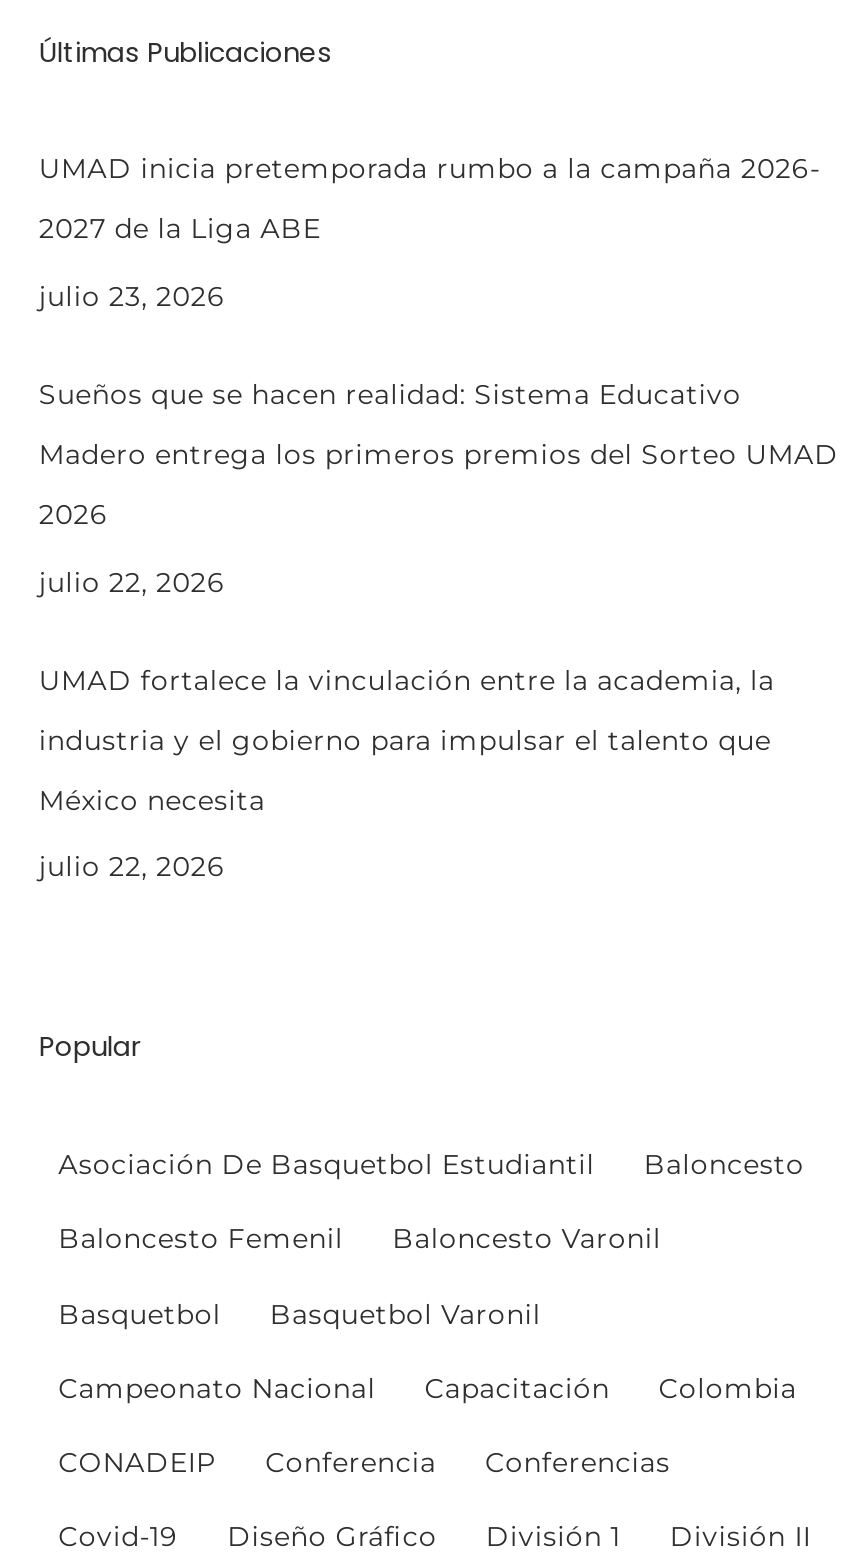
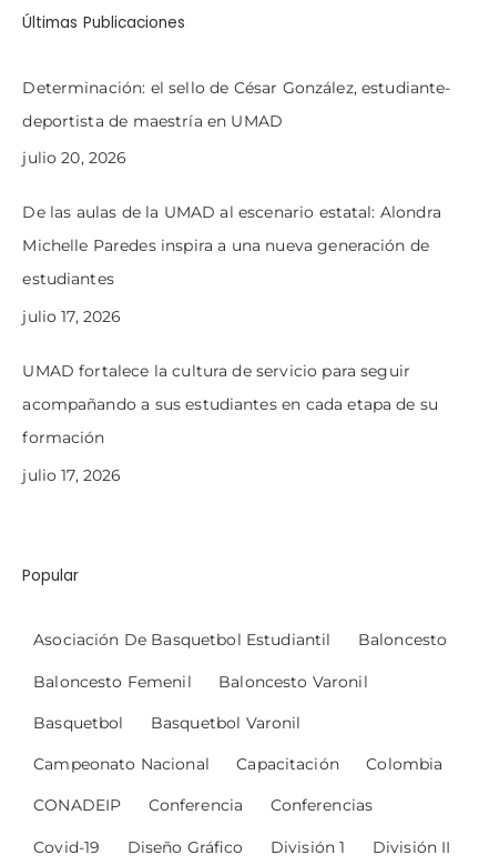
[39,152,820,184] UMAD inicia pretemporada rumbo a la campaña 2026- -> [23,78,451,96] Determinación: el sello de César González, estudiante-
[39,212,321,244] 2027 de la Liga ABE -> [23,112,283,129] deportista de maestría en UMAD
[39,280,225,312] julio 23, 2026 -> [23,149,127,167] julio 20, 2026
[39,377,741,409] Sueños que se hacen realidad: Sistema Educativo -> [23,203,441,221] De las aulas de la UMAD al escenario estatal: Alondra
[39,437,839,469] Madero entrega los primeros premios del Sorteo UMAD -> [23,237,429,255] Michelle Paredes inspira a una nueva generación de
[39,497,108,529] 2026 -> [23,270,114,288] estudiantes
[39,565,225,597] julio 22, 2026 -> [23,308,122,325] julio 17, 2026
[39,663,775,695] UMAD fortalece la vinculación entre la academia, la -> [23,362,410,380] UMAD fortalece la cultura de servicio para seguir
[39,723,771,755] industria y el gobierno para impulsar el talento que -> [23,395,438,413] acompañando a sus estudiantes en cada etapa de su
[39,783,265,815] México necesita -> [23,429,105,446] formación
[39,850,225,882] julio 22, 2026 -> [23,466,122,484] julio 17, 2026

